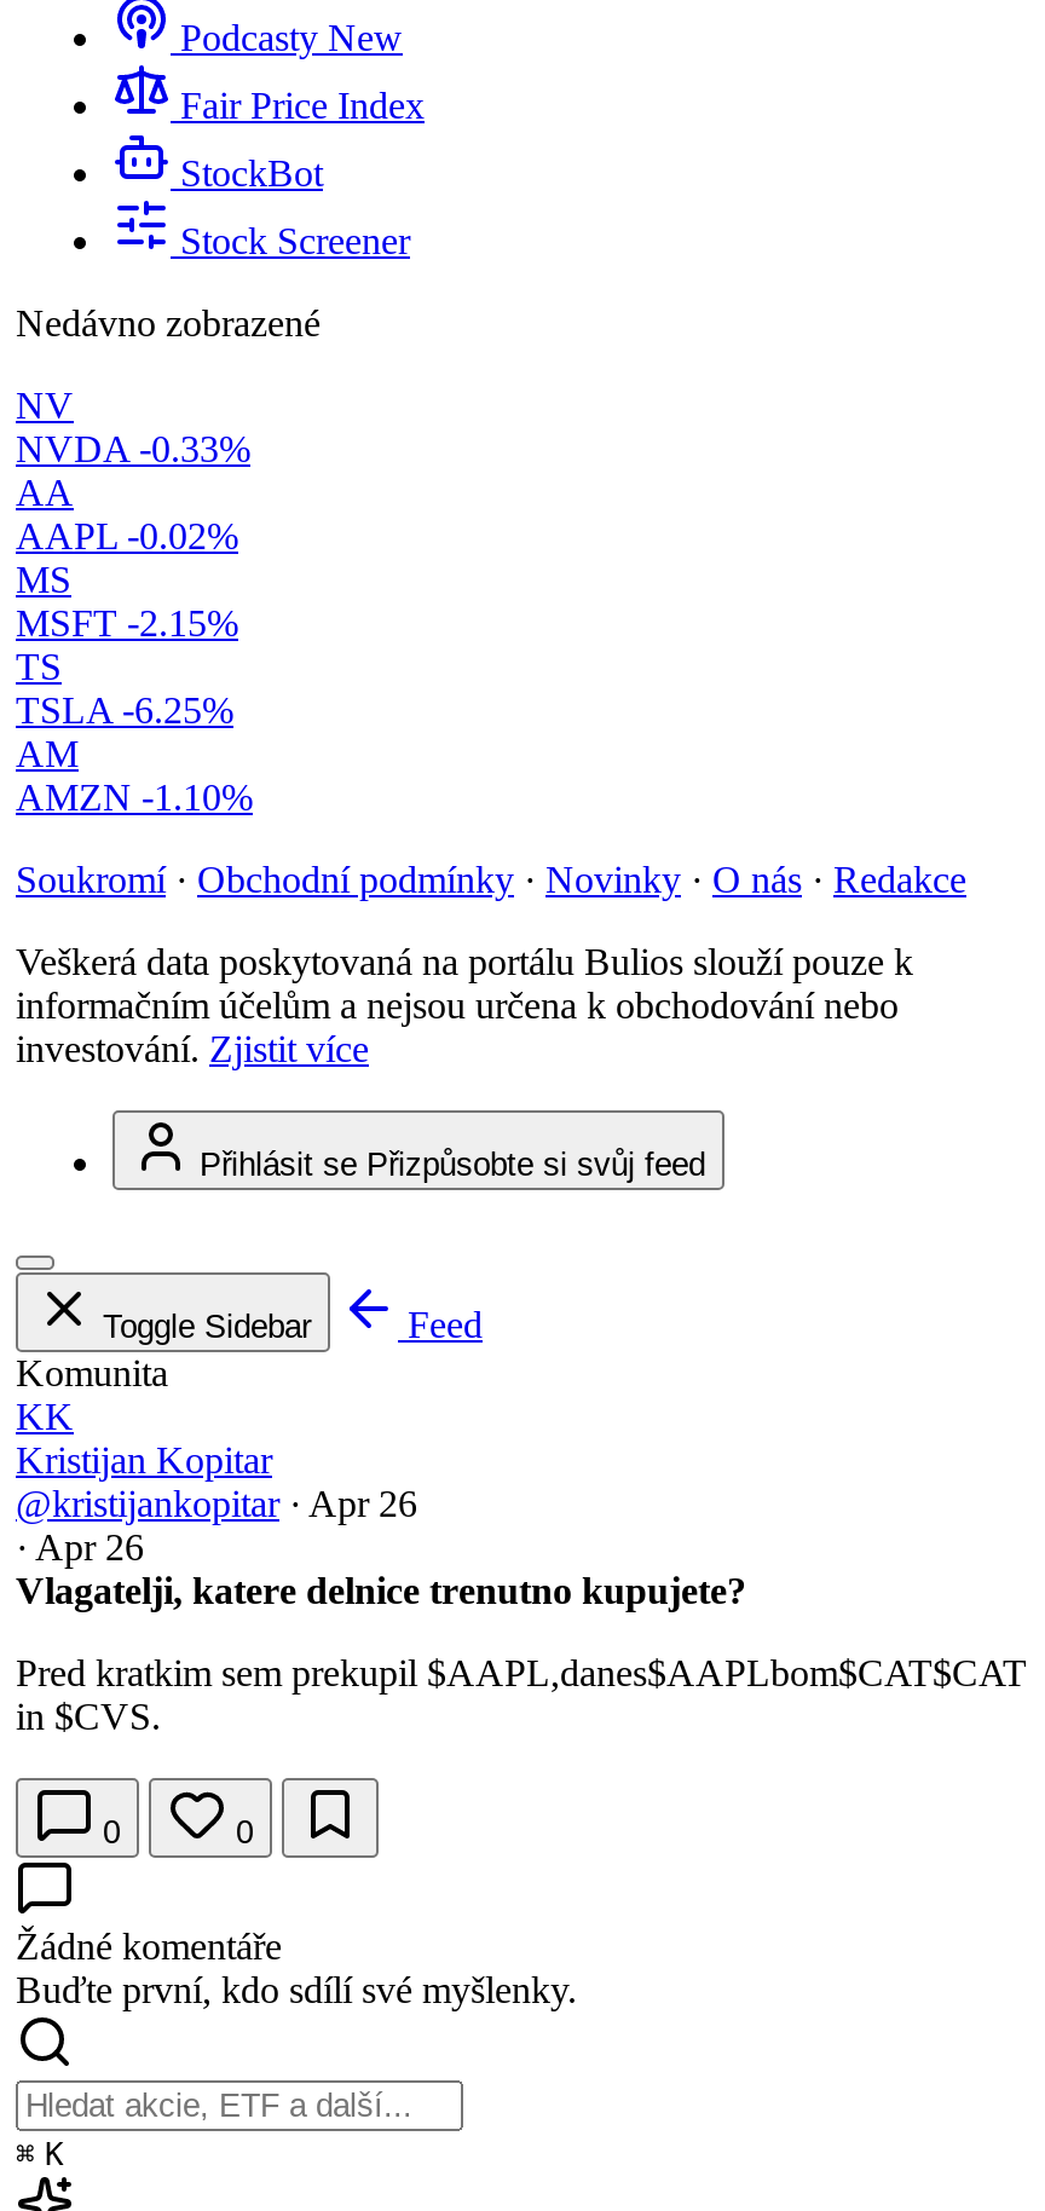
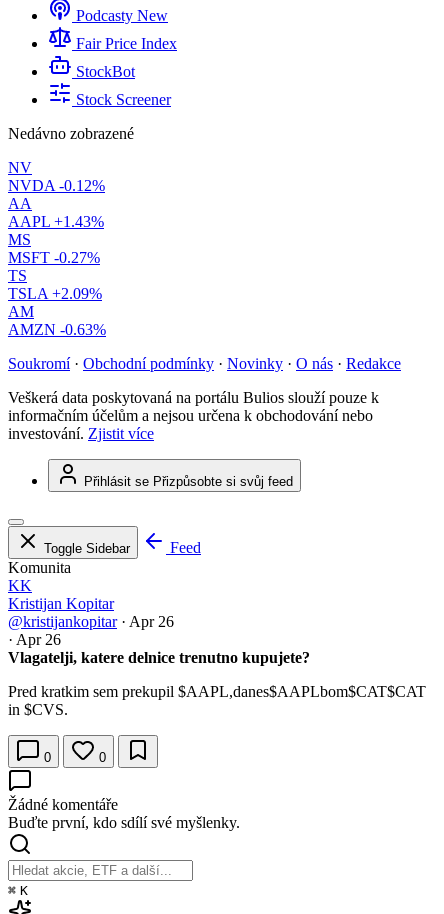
[16,428,250,470] NVDA -0.33% -> [8,177,105,194] NVDA -0.12%
[16,515,238,557] AAPL -0.02% -> [8,213,104,230] AAPL +1.43%
[16,603,238,644] MSFT -2.15% -> [8,249,100,266] MSFT -0.27%
[16,690,233,731] TSLA -6.25% -> [8,285,102,302] TSLA +2.09%
[16,777,253,818] AMZN -1.10% -> [8,321,106,338] AMZN -0.63%

